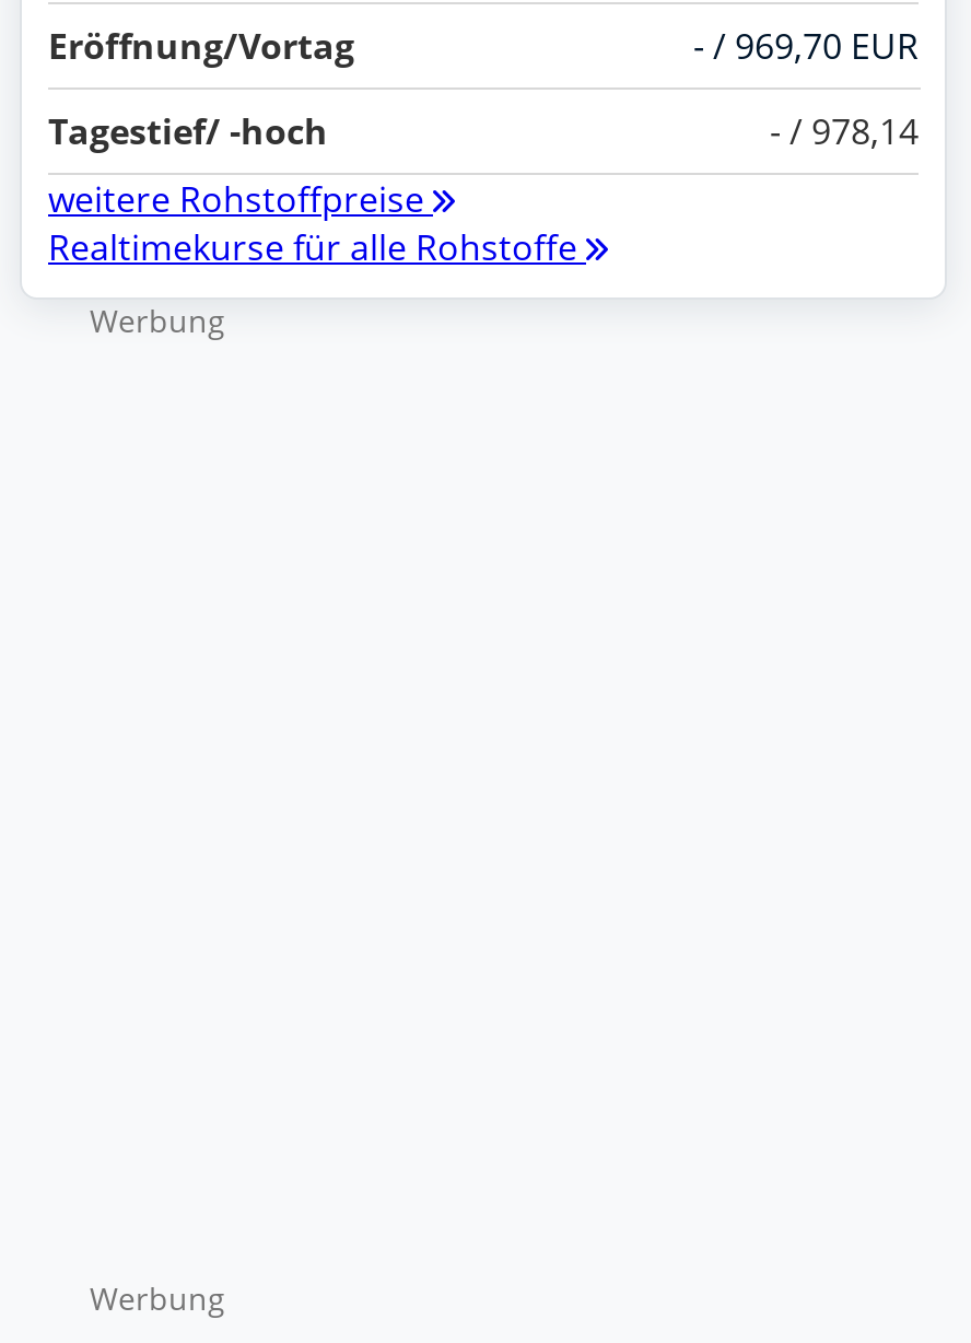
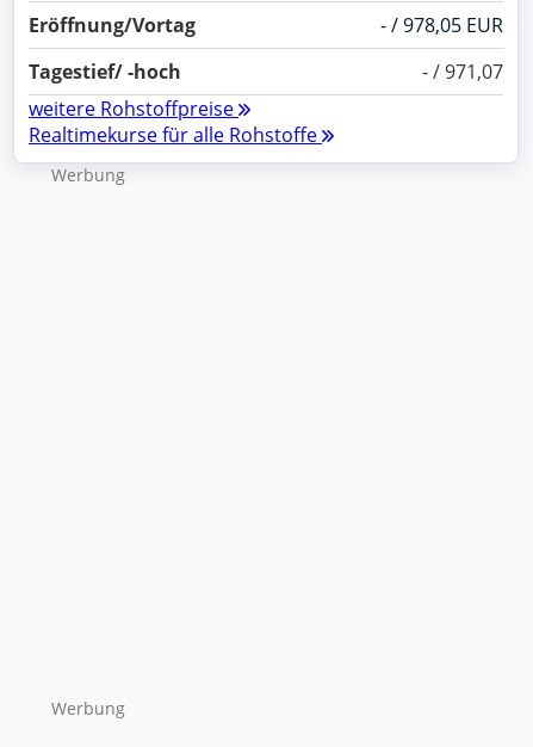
[693,21,919,69] - / 969,70 EUR -> [380,11,503,38] - / 978,05 EUR
[770,106,919,154] - / 978,14 -> [422,58,503,84] - / 971,07

